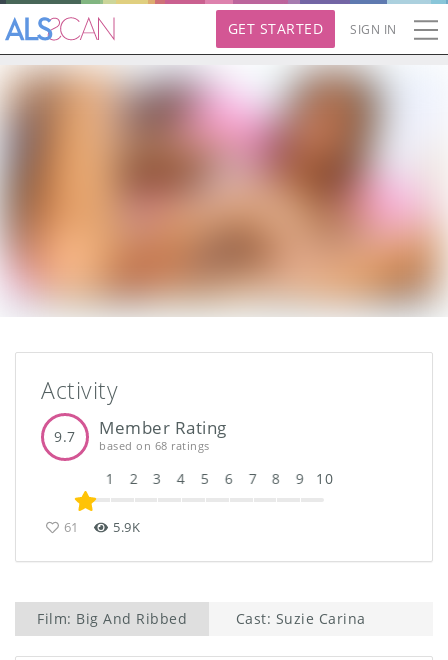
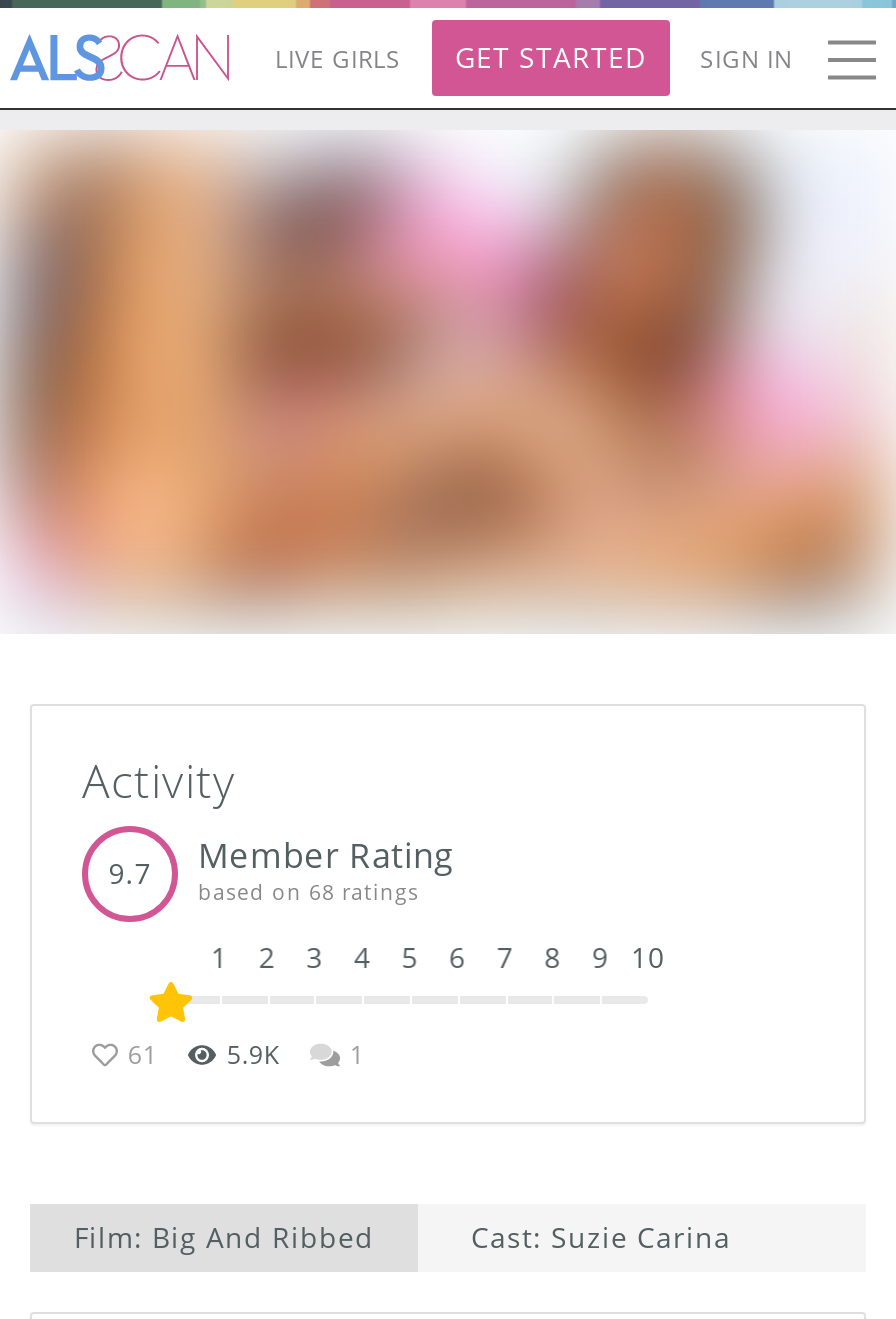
none -> [275,41,401,75] LIVE GIRLS
none -> [350,1038,365,1072] 1

